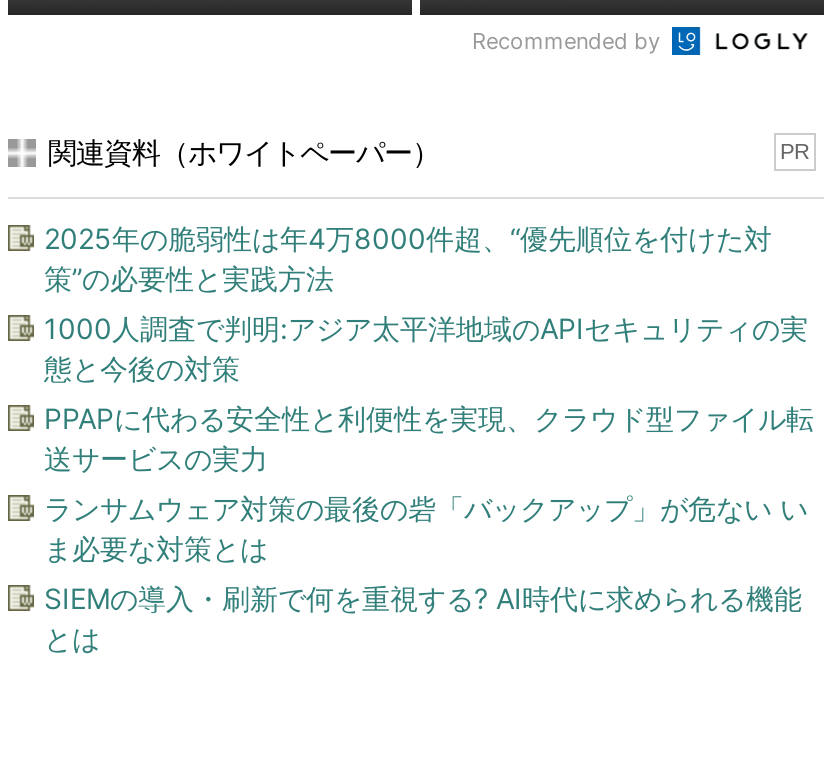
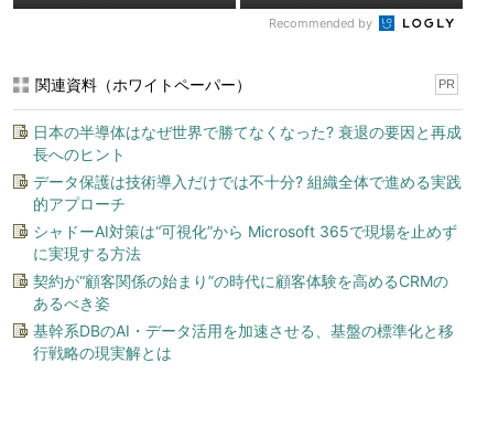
[44,221,772,295] 2025年の脆弱性は年4万8000件超、“優先順位を付けた対 | 策”の必要性と実践方法 -> [33,122,462,163] 日本の半導体はなぜ世界で勝てなくなった? 衰退の要因と再成 | 長へのヒント
[44,311,808,385] 1000人調査で判明:アジア太平洋地域のAPIセキュリティの実 | 態と今後の対策 -> [33,172,462,213] データ保護は技術導入だけでは不十分? 組織全体で進める実践 | 的アプローチ
[44,401,814,475] PPAPに代わる安全性と利便性を実現、クラウド型ファイル転 | 送サービスの実力 -> [33,222,457,263] シャドーAI対策は“可視化”から Microsoft 365で現場を止めず | に実現する方法
[44,491,808,565] ランサムウェア対策の最後の砦「バックアップ」が危ない い | ま必要な対策とは -> [33,271,448,312] 契約が“顧客関係の始まり”の時代に顧客体験を高めるCRMの | あるべき姿
[44,581,802,655] SIEMの導入・刷新で何を重視する? AI時代に求められる機能 | とは -> [33,321,454,362] 基幹系DBのAI・データ活用を加速させる、基盤の標準化と移 | 行戦略の現実解とは

